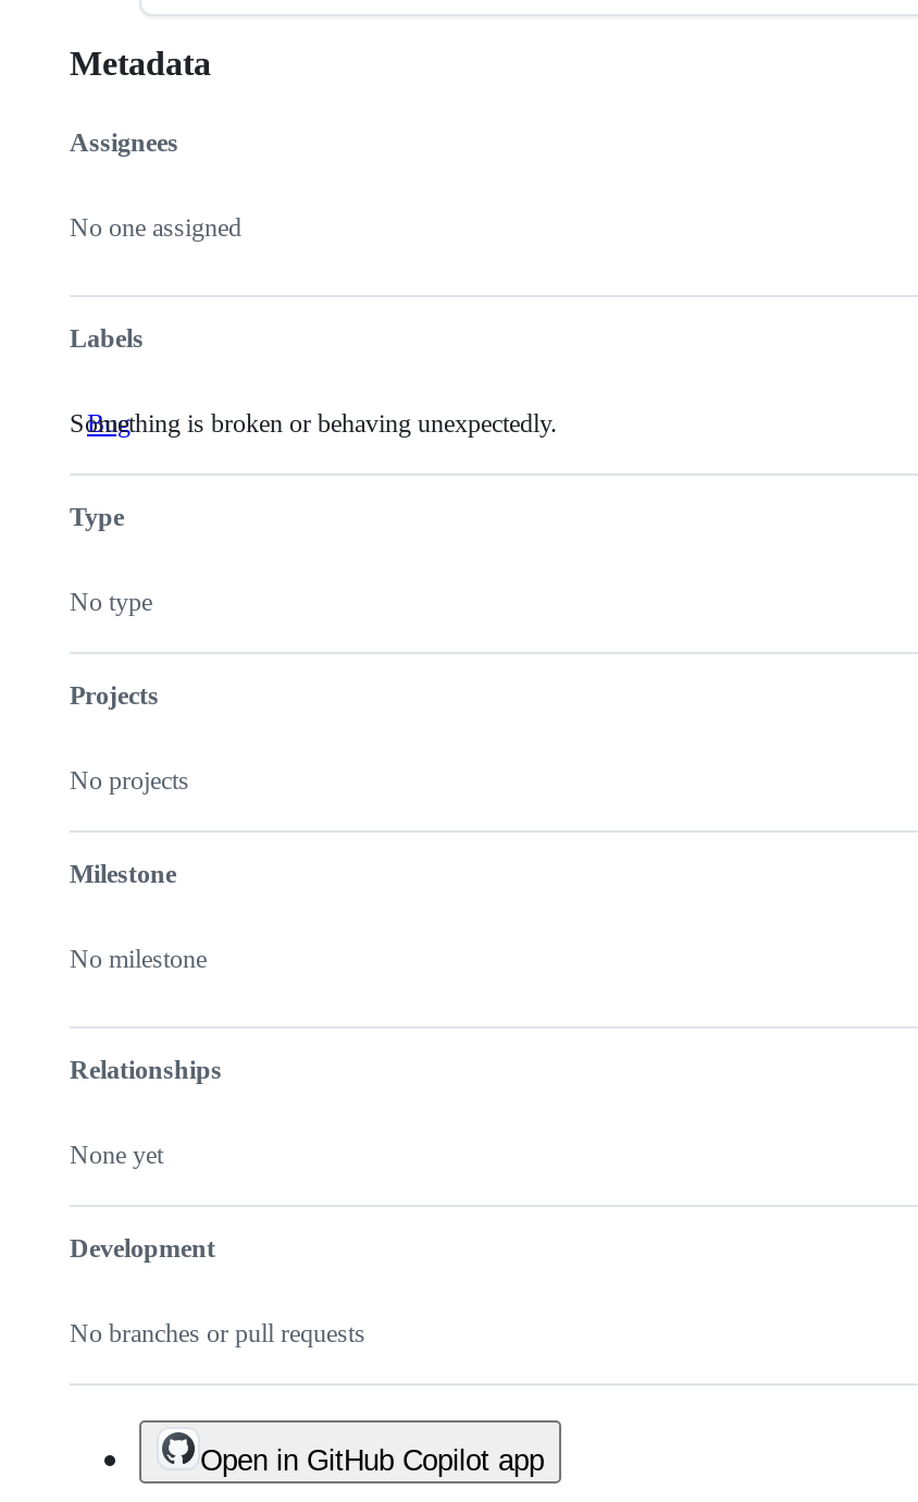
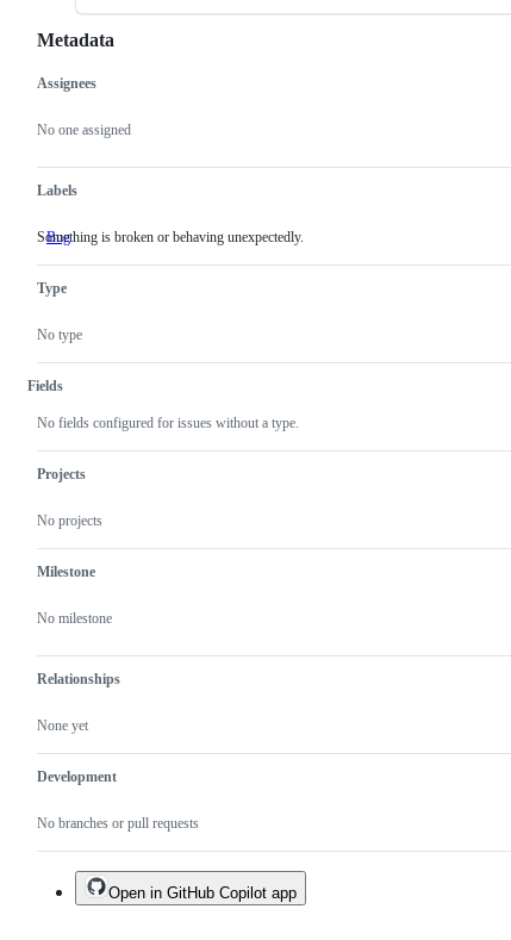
none -> [27,378,299,431] Fields | No fields configured for issues without a type.

